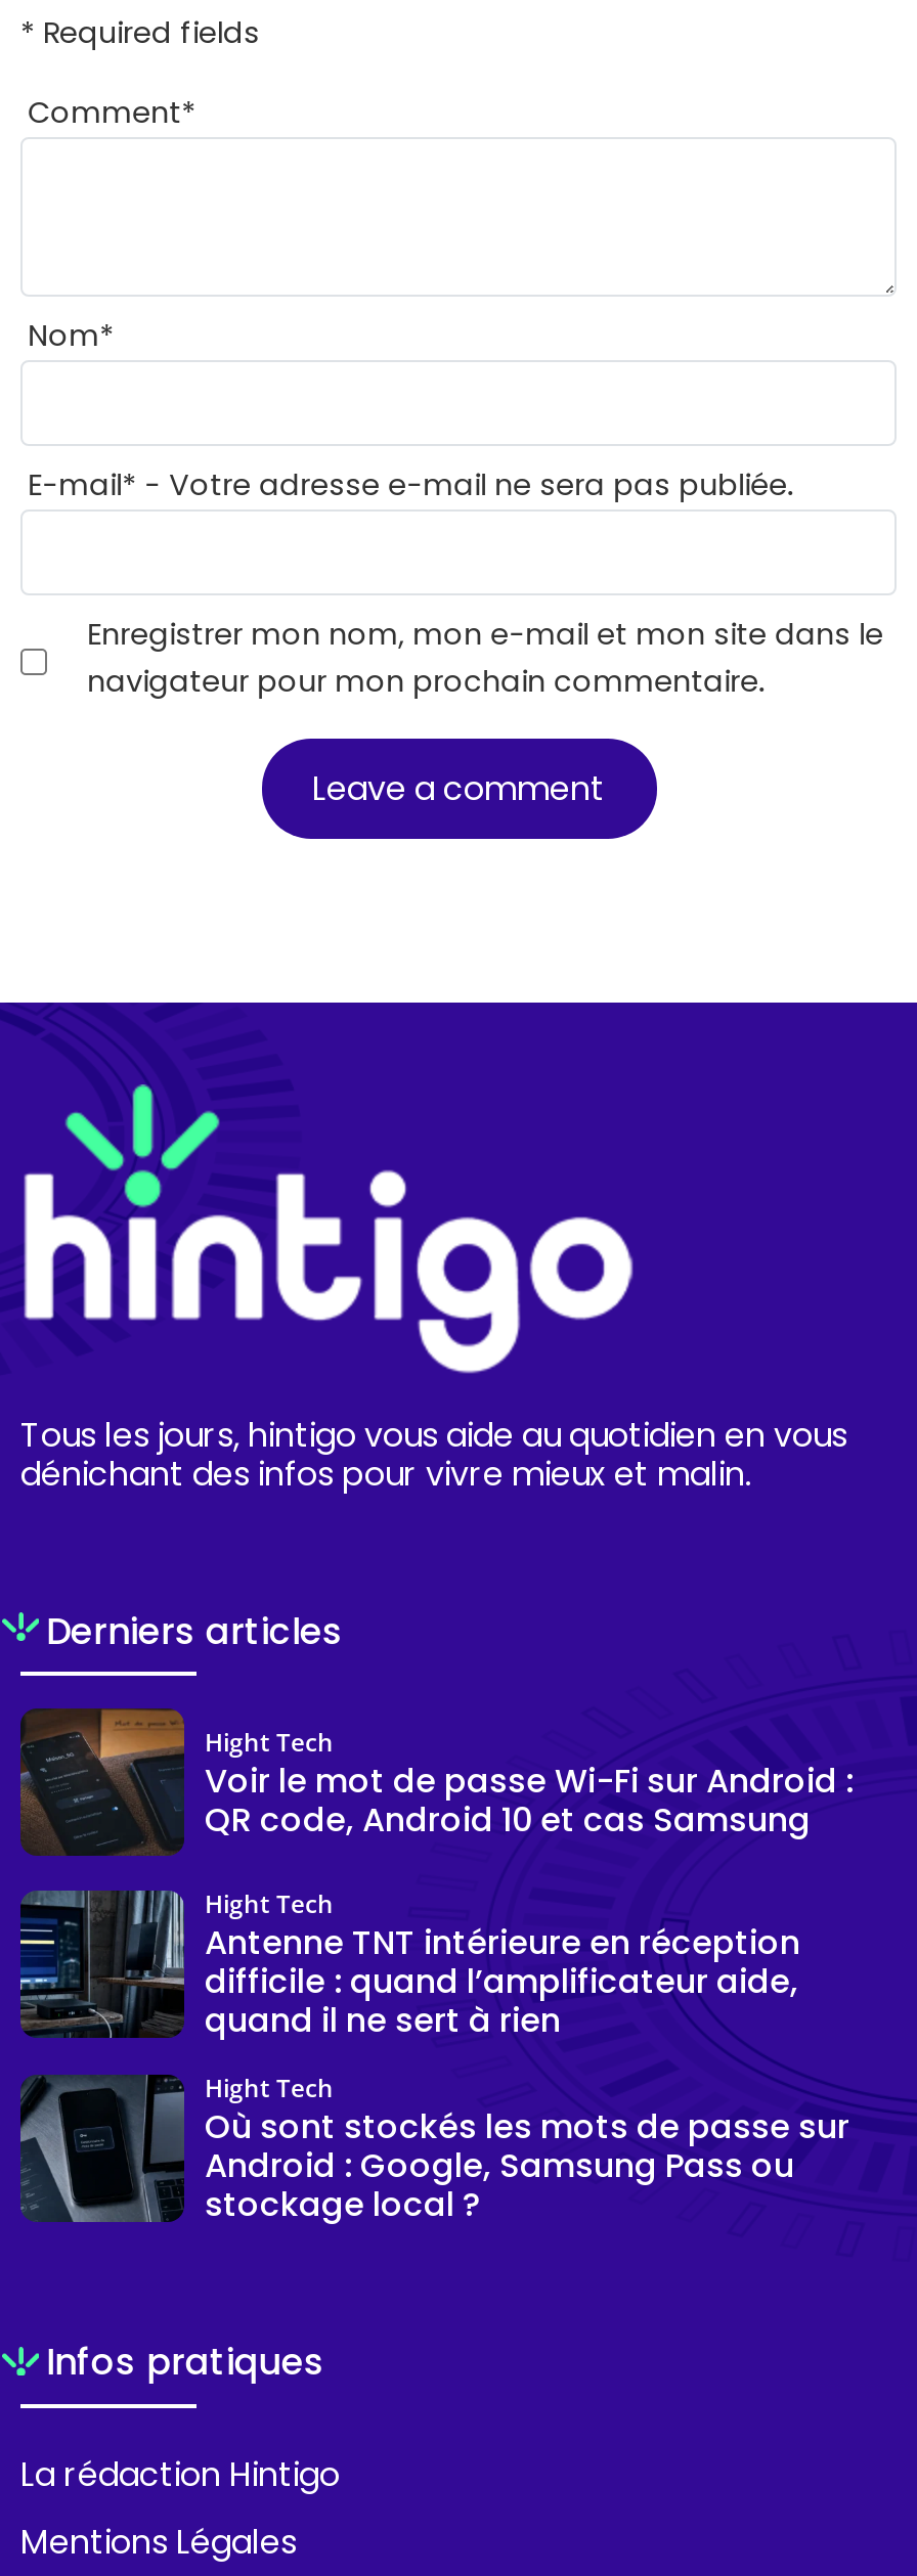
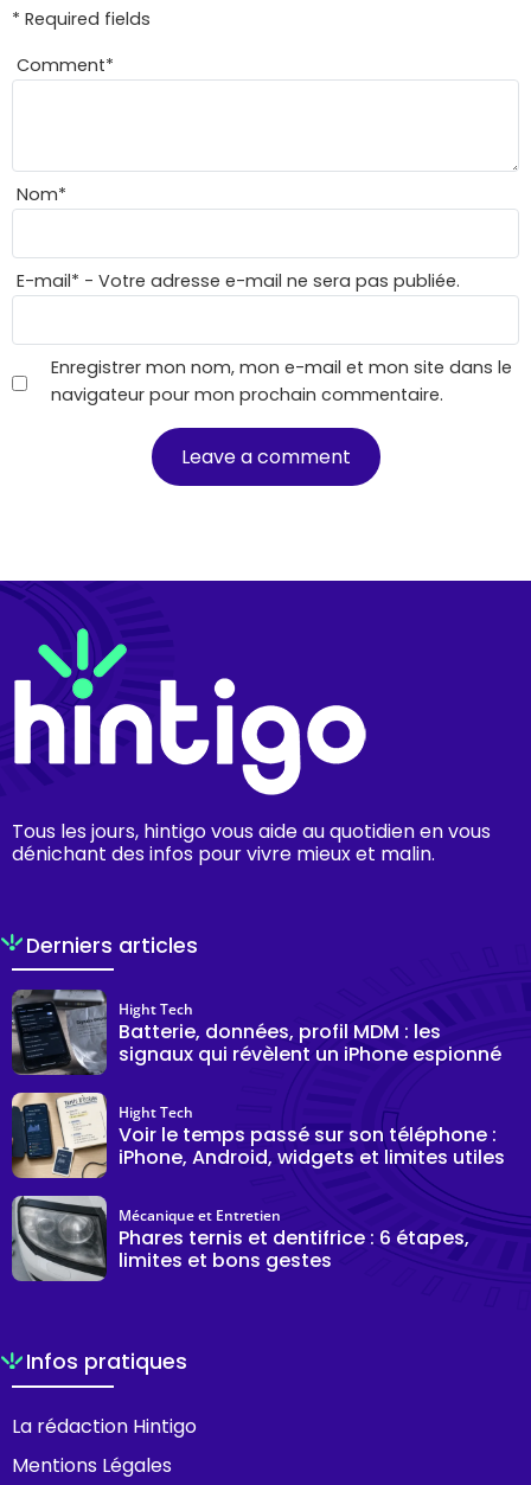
[20,1706,854,1858] [image] | Voir le mot de passe Wi-Fi sur Android : | QR code, Android 10 et cas Samsung -> [11,988,501,1076] [image] | Batterie, données, profil MDM : les | signaux qui révèlent un iPhone espionné
[18,1886,800,2044] [image] | Antenne TNT intérieure en réception | difficile : quand l’amplificateur aide, | quand il ne sert à rien -> [11,1092,505,1179] [image] | Voir le temps passé sur son téléphone : | iPhone, Android, widgets et limites utiles
[18,2073,849,2228] [image] | Où sont stockés les mots de passe sur | Android : Google, Samsung Pass ou | stockage local ? -> [11,1195,469,1282] [image] | Phares ternis et dentifrice : 6 étapes, | limites et bons gestes
[205,2071,334,2106] Hight Tech -> [119,1205,281,1226] Mécanique et Entretien

